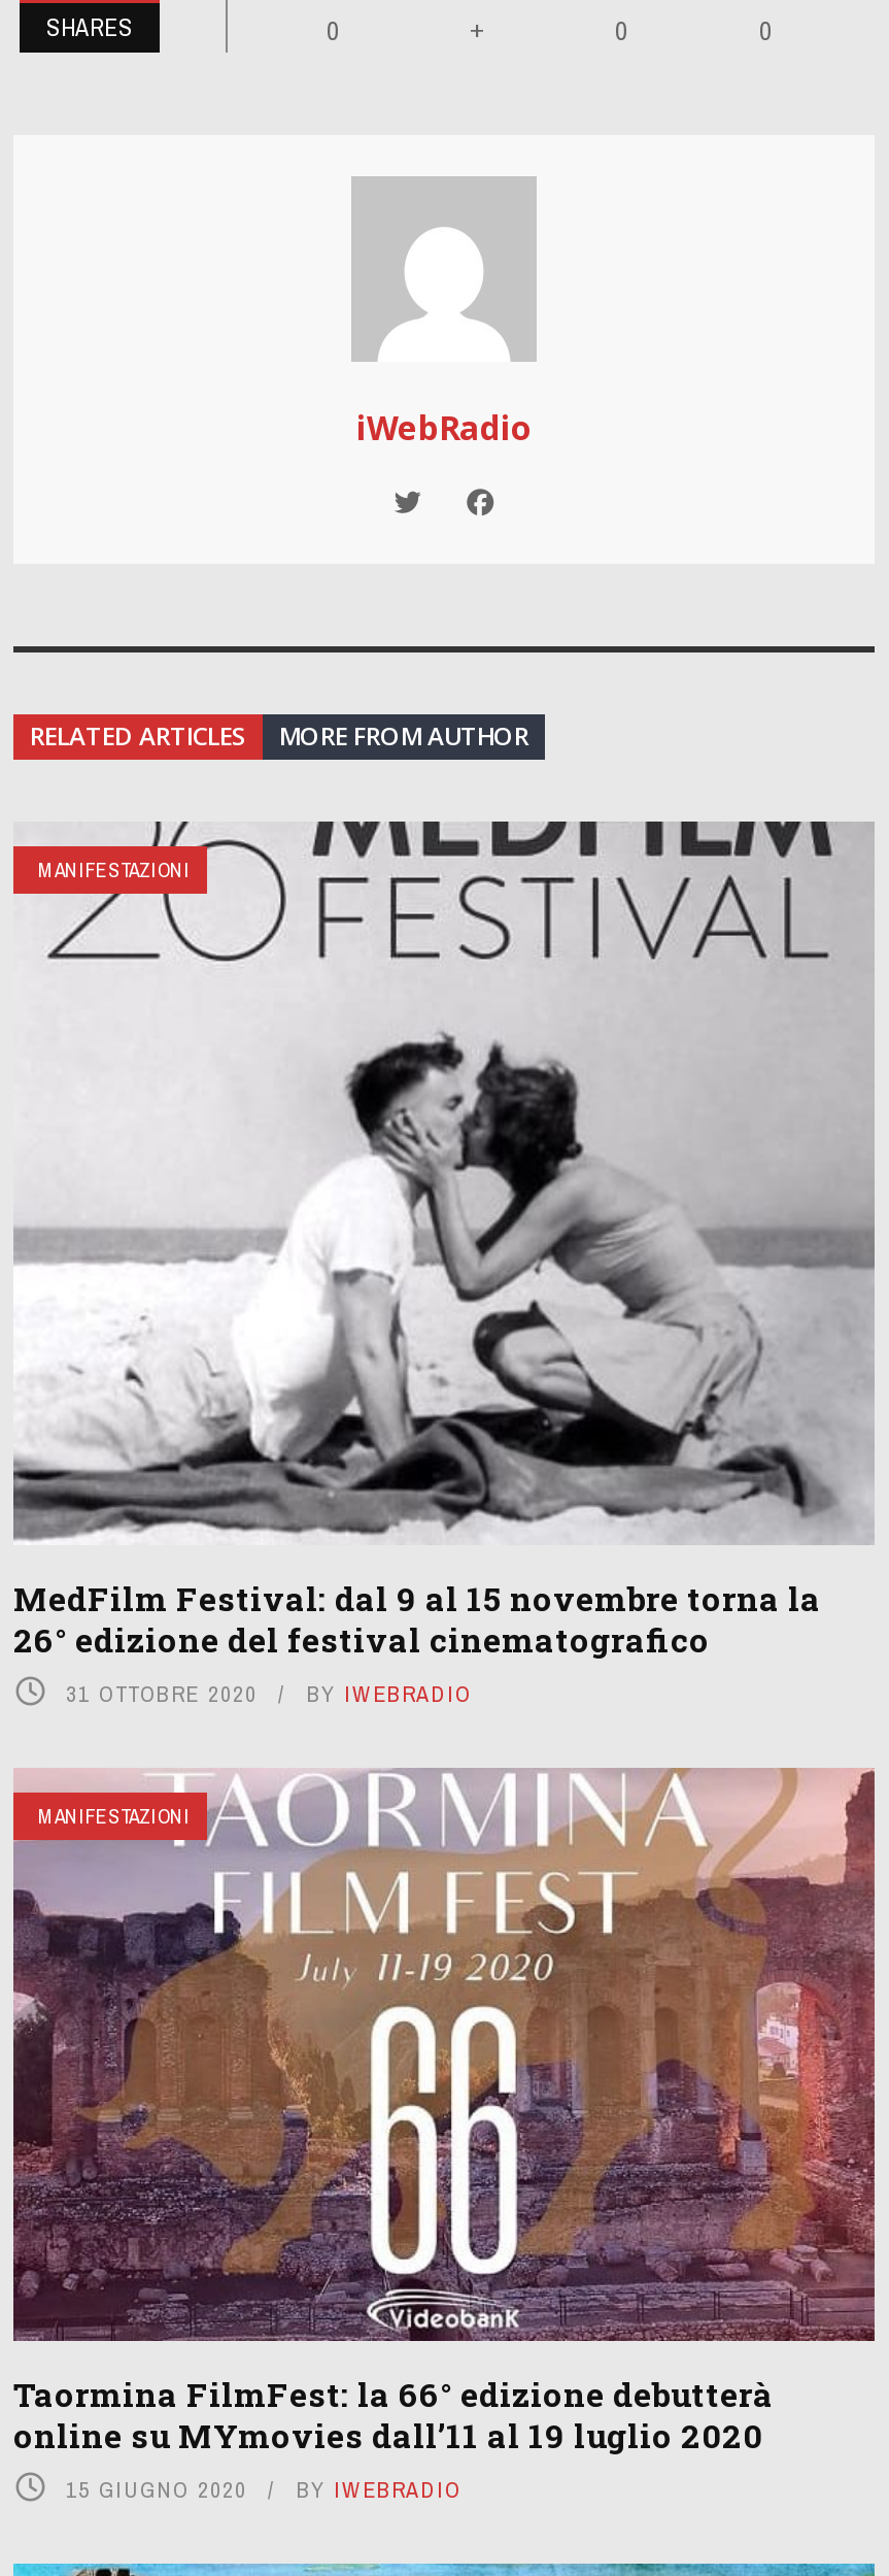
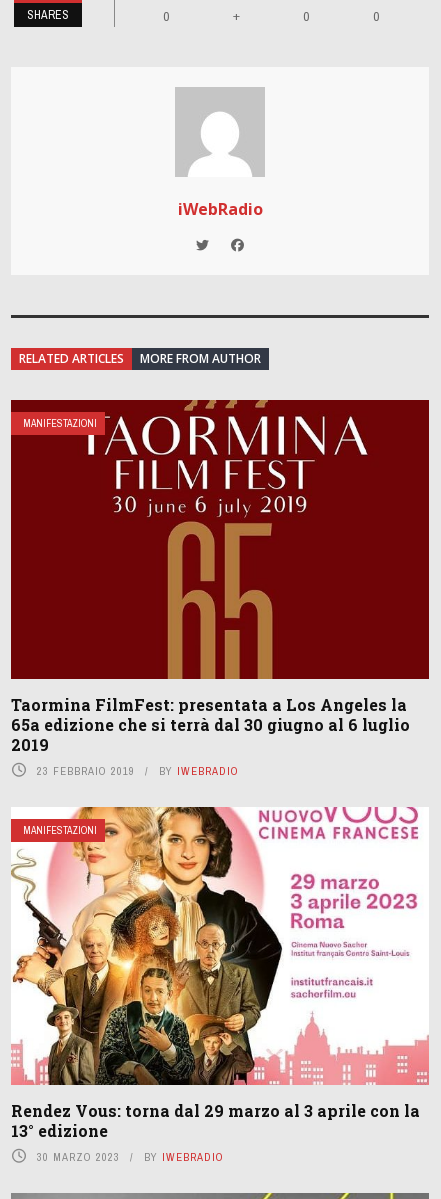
[13,818,875,1708] [image] | MedFilm Festival: dal 9 al 15 novembre torna la | 26° edizione del festival cinematografico | 31 OTTOBRE 2020 -> [10,399,430,778] [image] | Taormina FilmFest: presentata a Los Angeles la | 65a edizione che si terrà dal 30 giugno al 6 luglio | 2019 | 23 FEBBRAIO 2019
[11,1765,877,2505] [image] | Taormina FilmFest: la 66° edizione debutterà | online su MYmovies dall’11 al 19 luglio 2020 | 15 GIUGNO 2020 -> [11,806,429,1164] [image] | Rendez Vous: torna dal 29 marzo al 3 aprile con la | 13° edizione | 30 MARZO 2023

